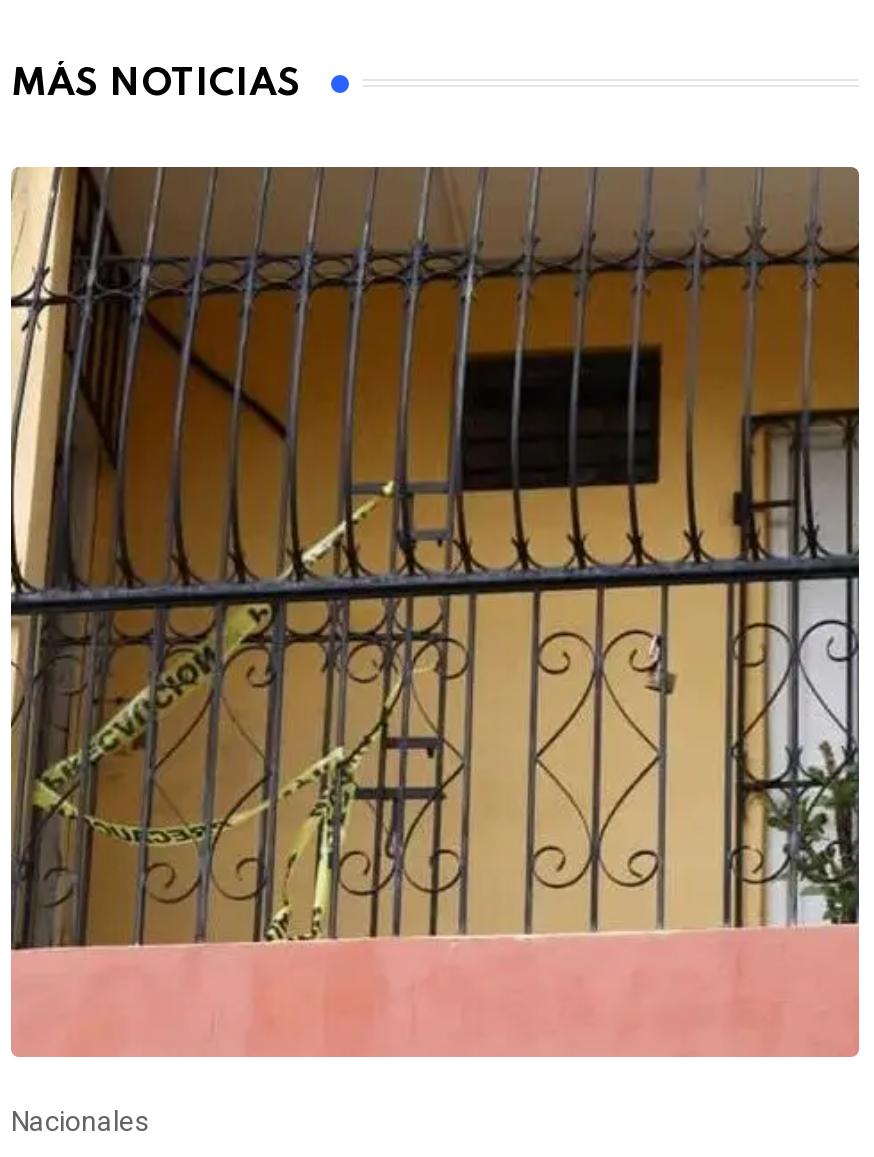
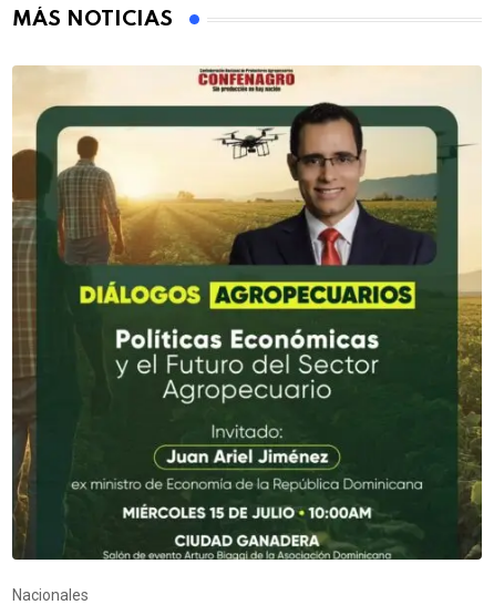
[9,165,861,1057] [image] -> [11,65,483,561] [image]

